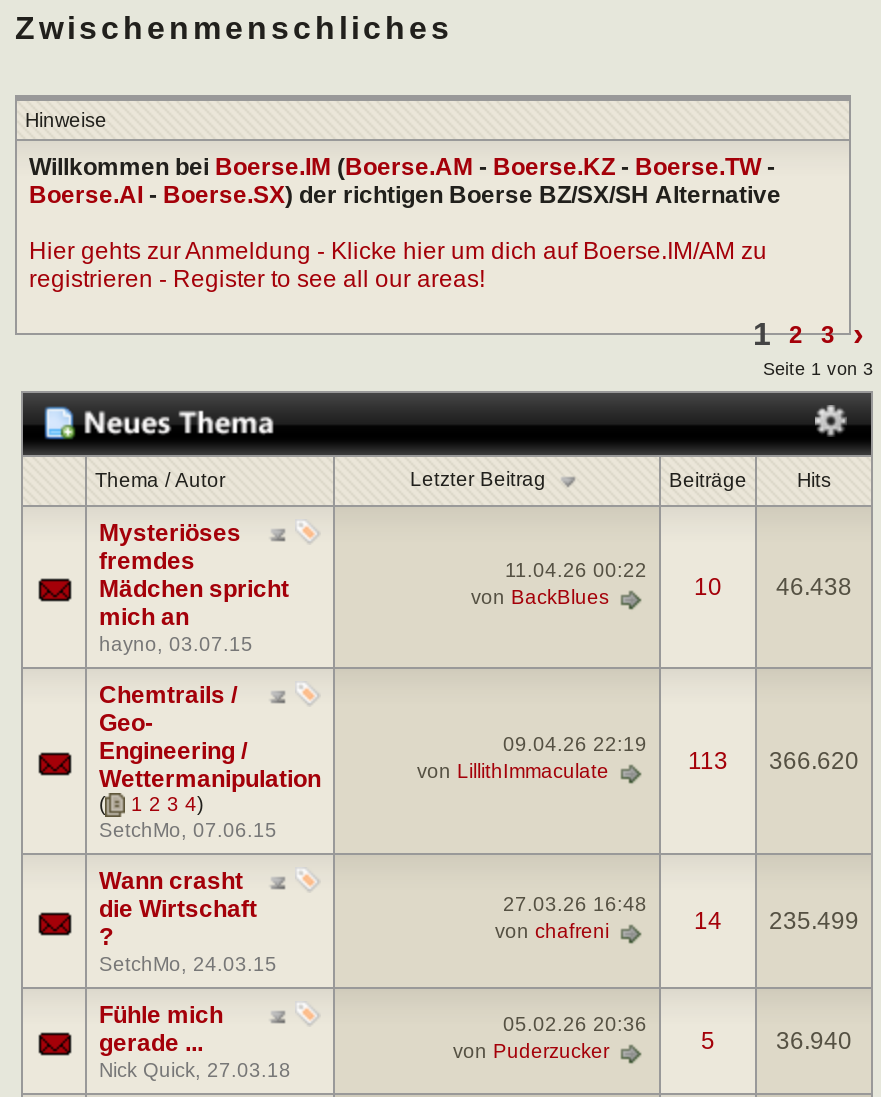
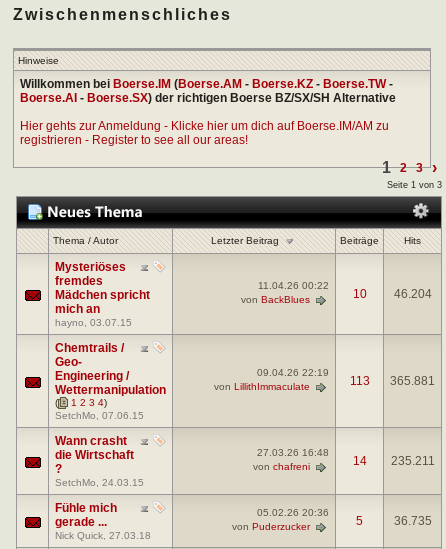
[694,572,852,600] 10 46.438 -> [352,287,431,301] 10 46.204
[688,746,859,774] 113 366.620 -> [349,374,435,388] 113 365.881
[694,906,859,934] 14 235.499 -> [352,454,434,468] 14 235.211
[776,1026,852,1054] 36.940 -> [393,514,431,528] 36.735

